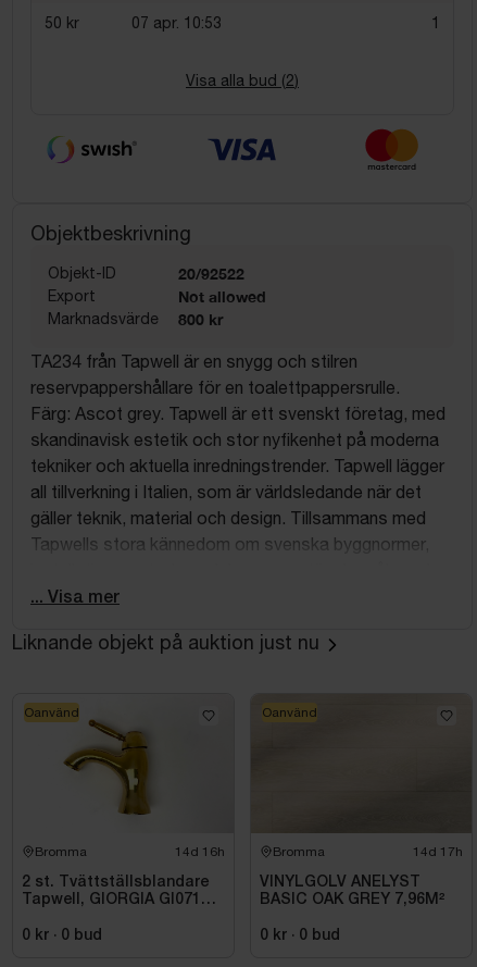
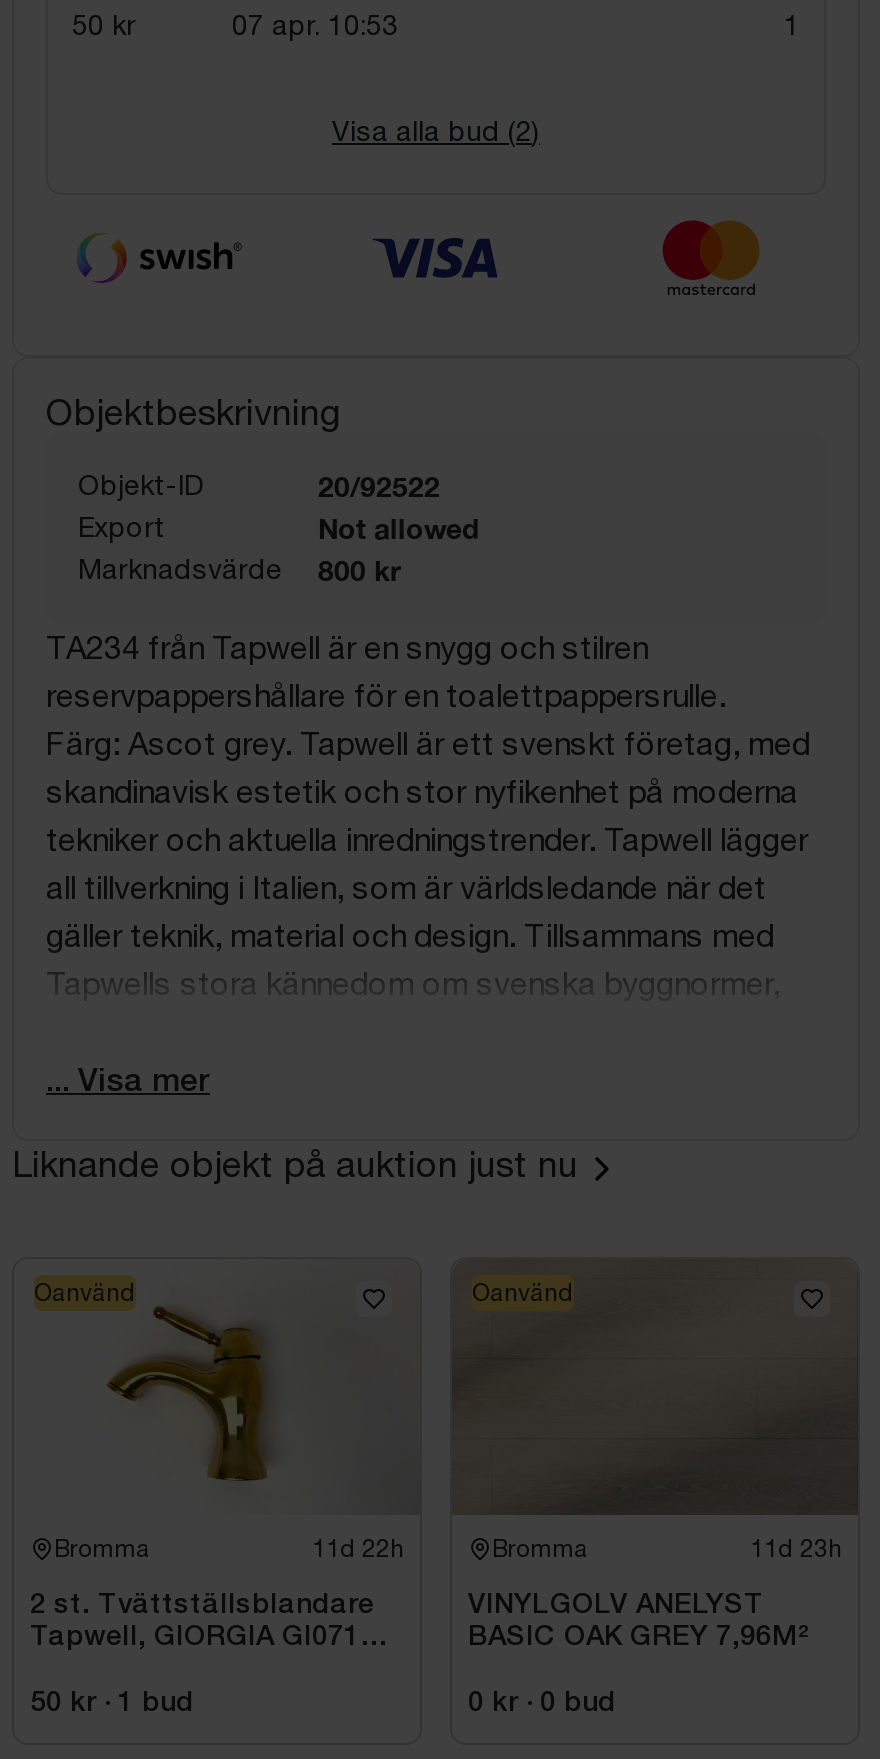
[175,844,225,859] 14d 16h -> [312,1535,404,1563] 11d 22h
[413,844,463,859] 14d 17h -> [750,1535,842,1563] 11d 23h
[22,929,102,943] 0 kr · 0 bud -> [30,1691,194,1717] 50 kr · 1 bud

